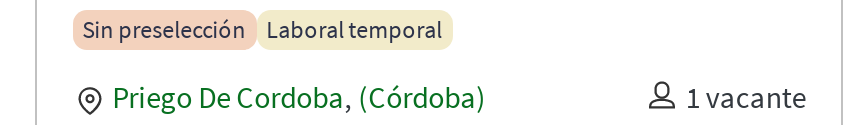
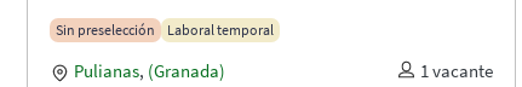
[112,78,486,116] Priego De Cordoba, (Córdoba) -> [73,59,225,82] Pulianas, (Granada)

